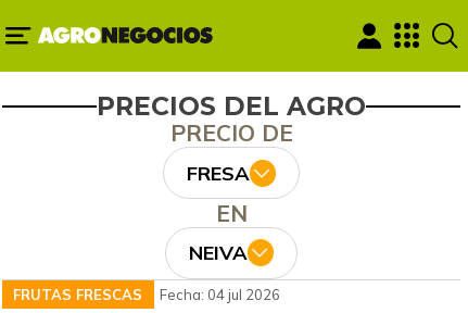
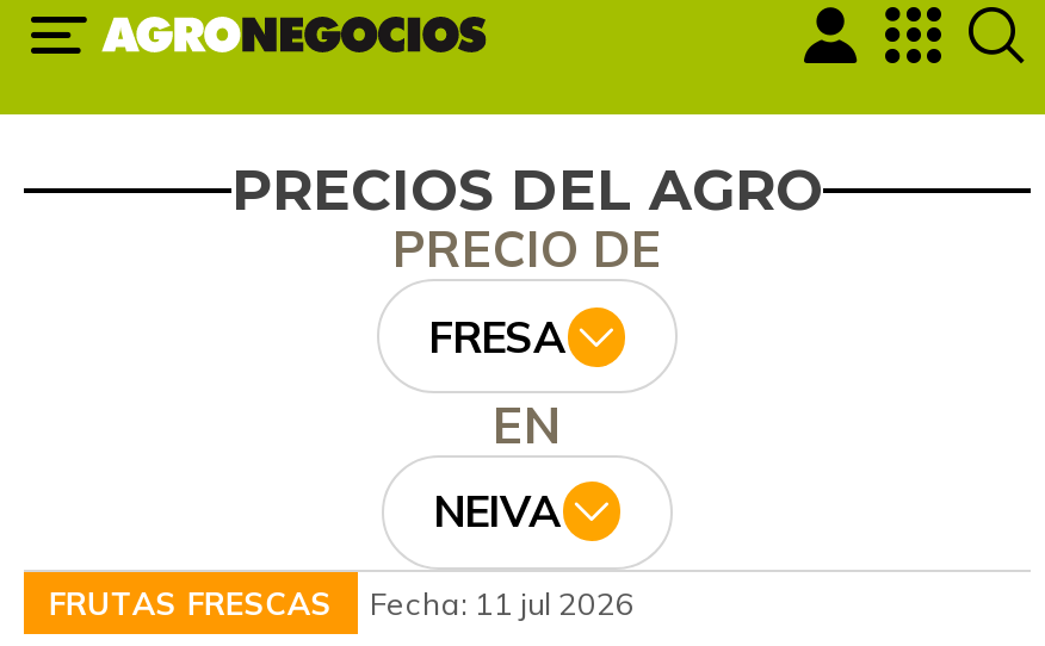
[13,286,280,303] FRUTAS FRESCAS Fecha: 04 jul 2026 -> [49,584,635,622] FRUTAS FRESCAS Fecha: 11 jul 2026

